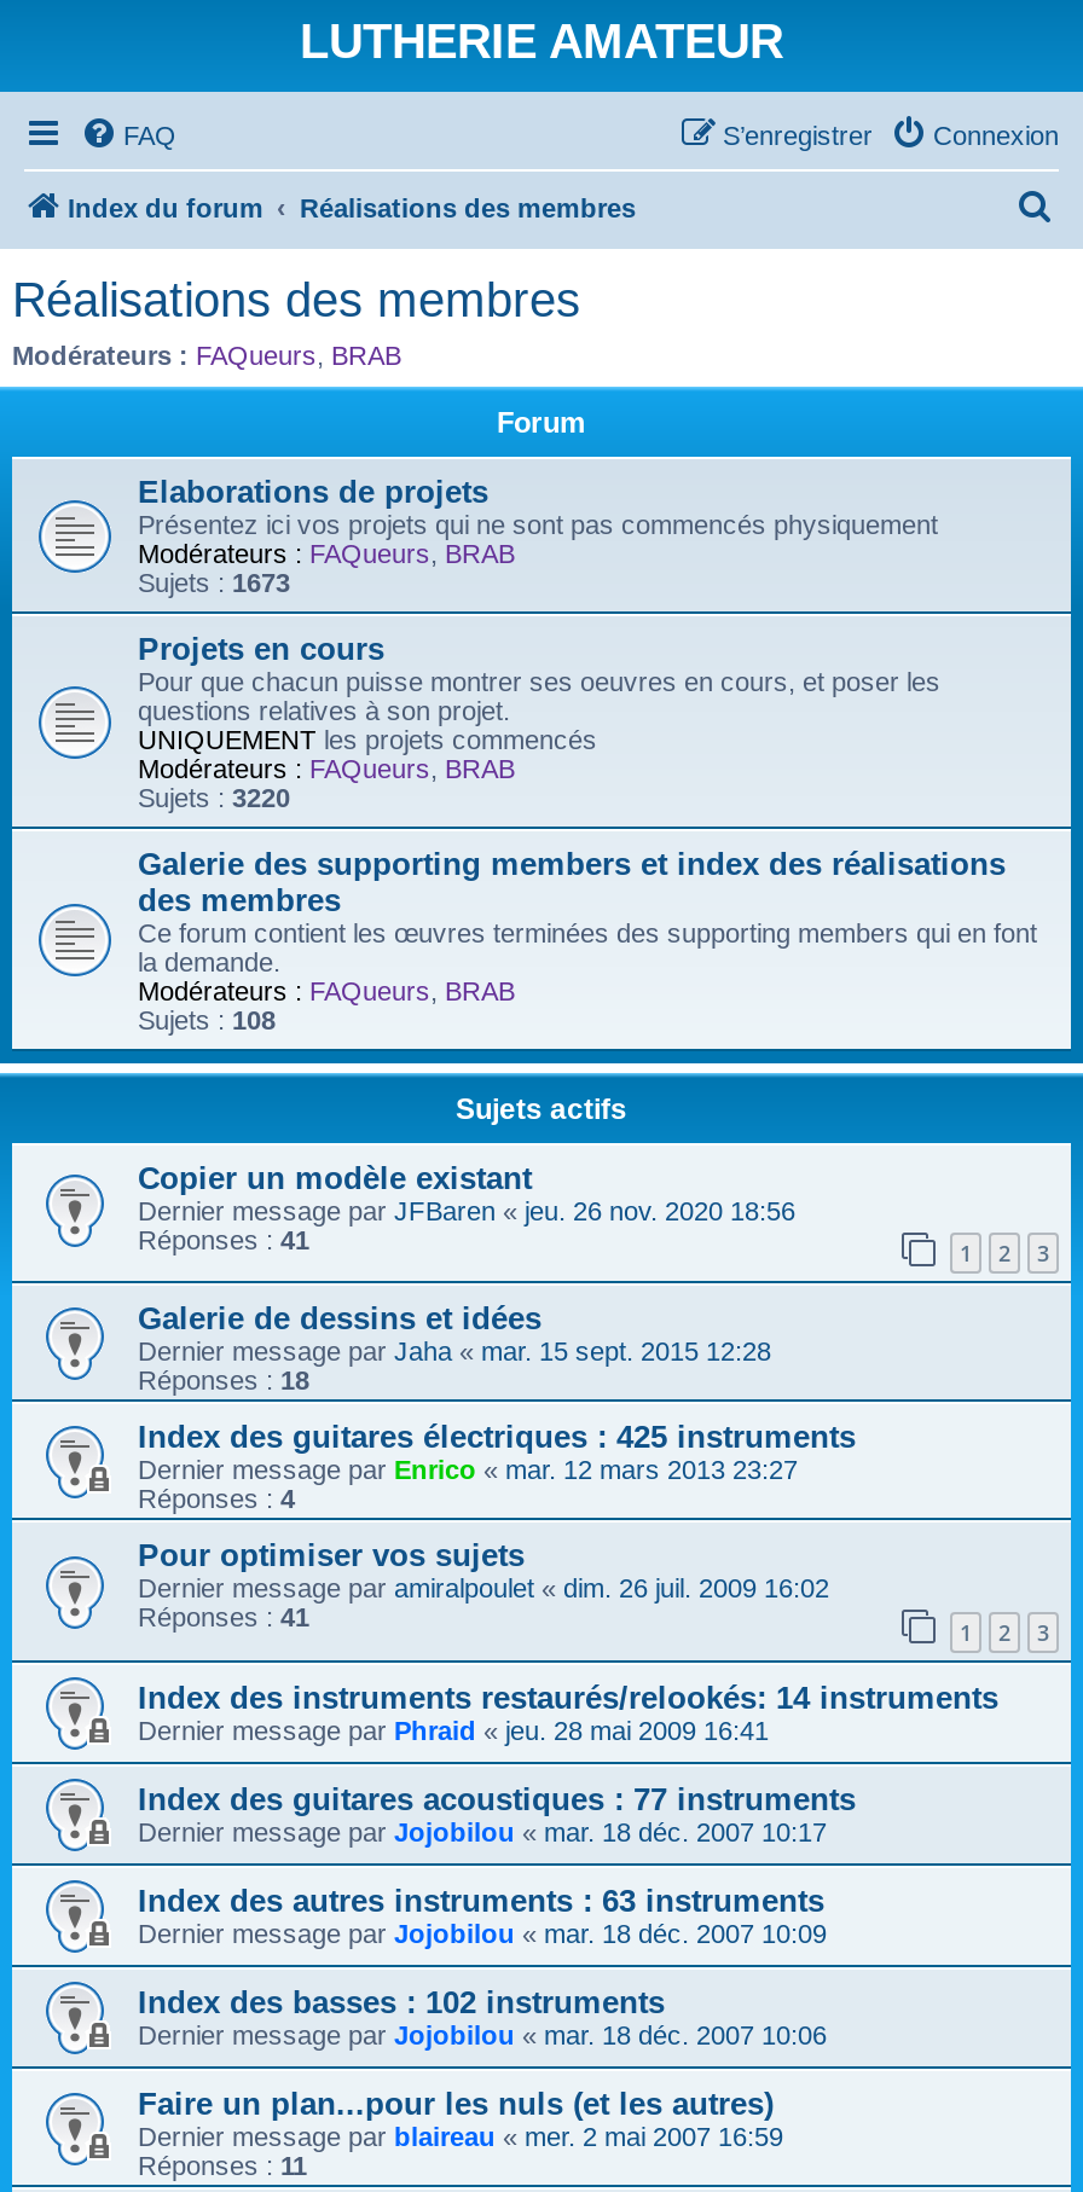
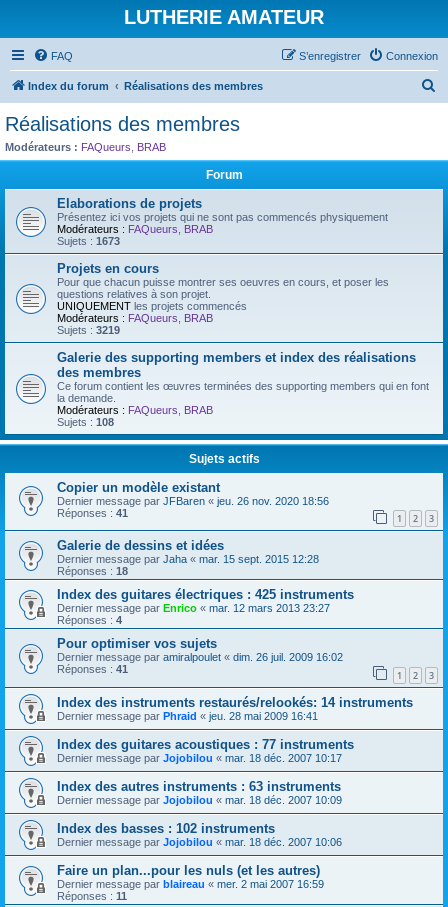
[138,782,290,811] Sujets : 3220 -> [57,323,120,335] Sujets : 3219

